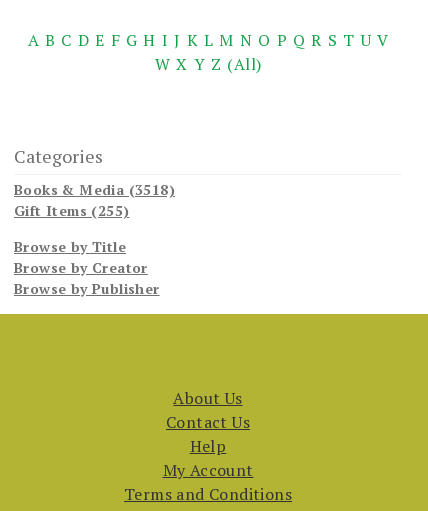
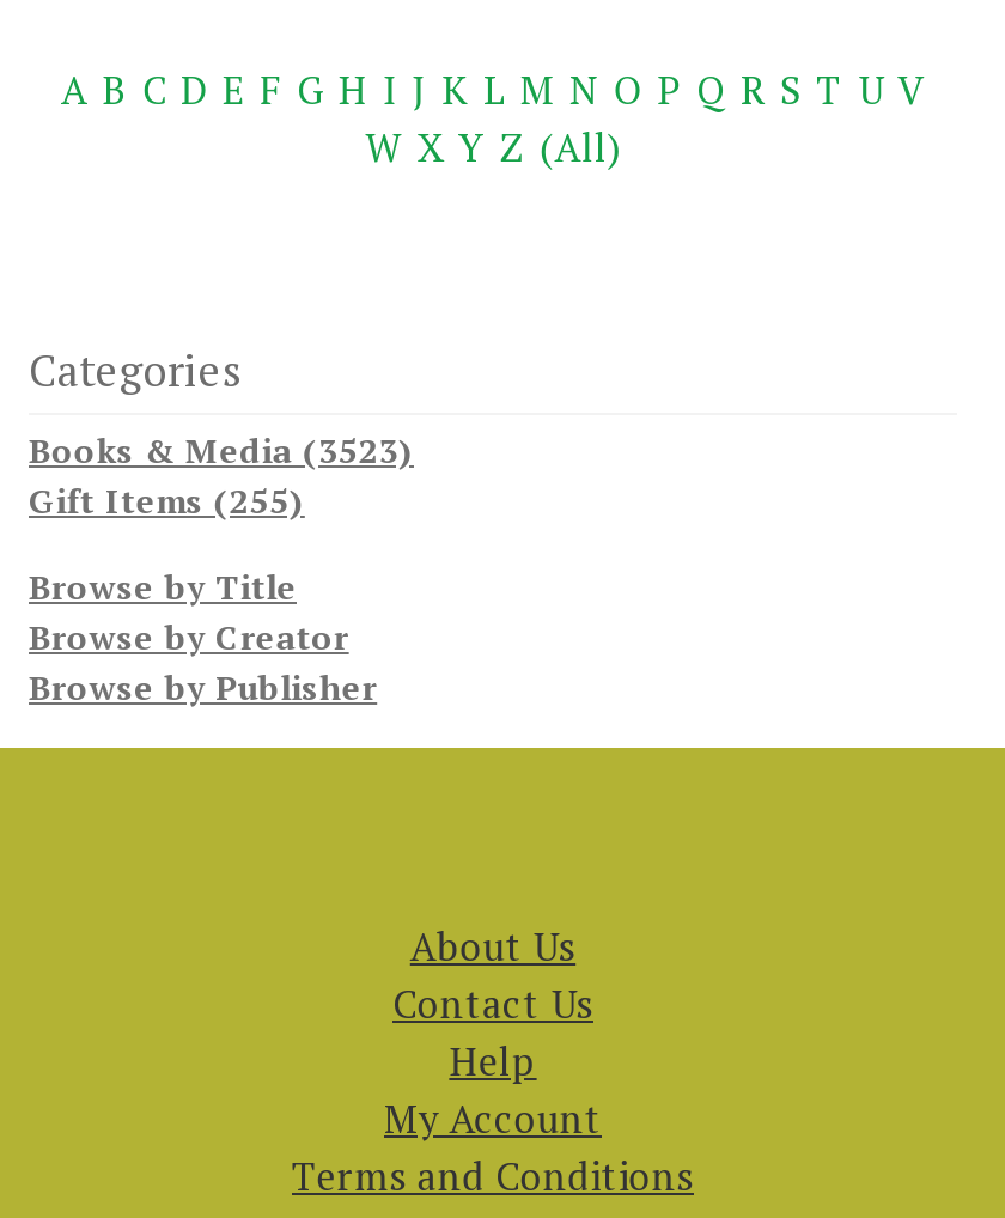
[14,180,175,199] Books & Media (3518) -> [29,427,414,472] Books & Media (3523)

